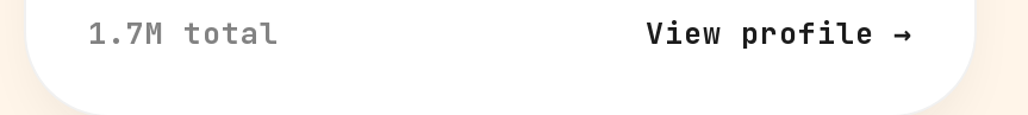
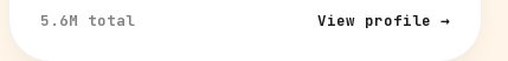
[88,13,279,53] 1.7M total -> [40,11,135,30] 5.6M total

